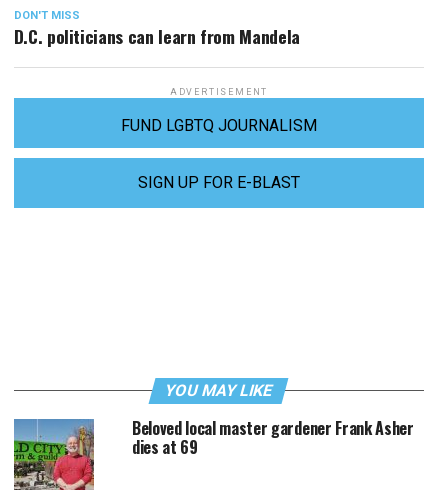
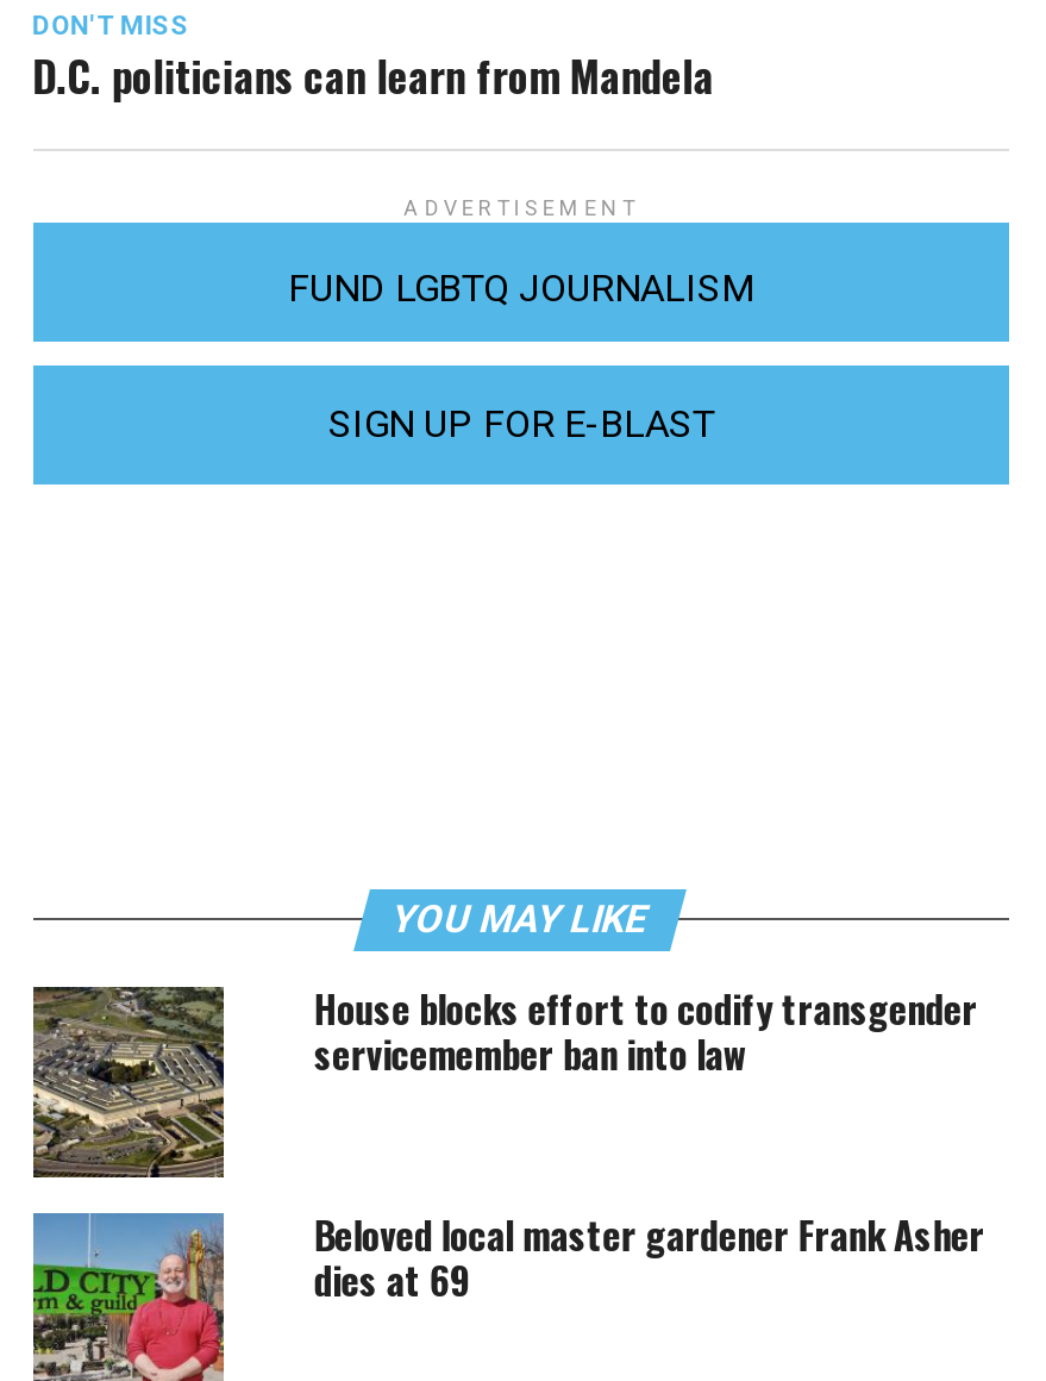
none -> [31,980,978,1181] [image] | House blocks effort to codify transgender | servicemember ban into law

